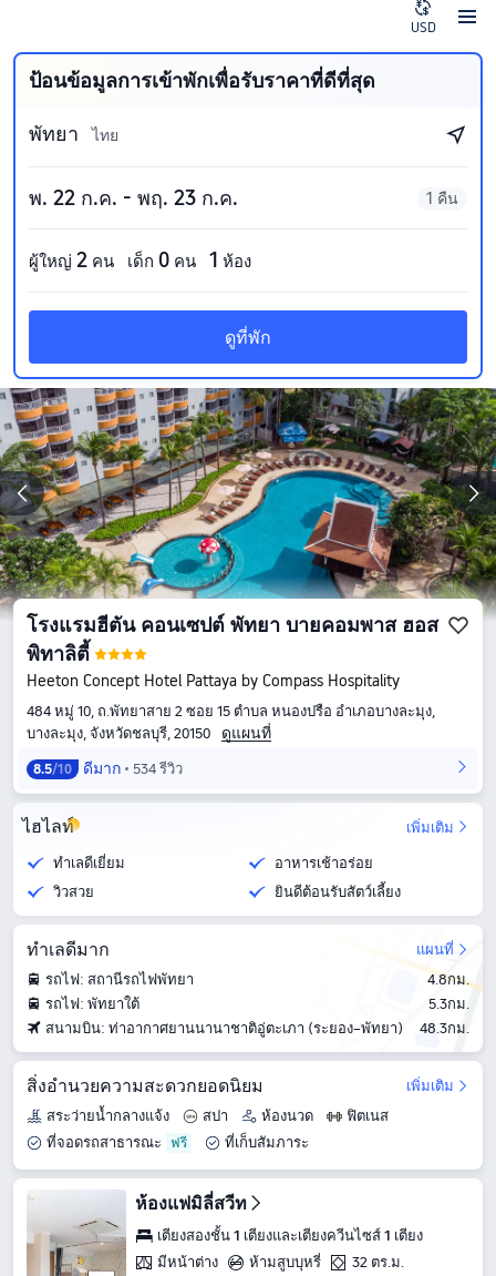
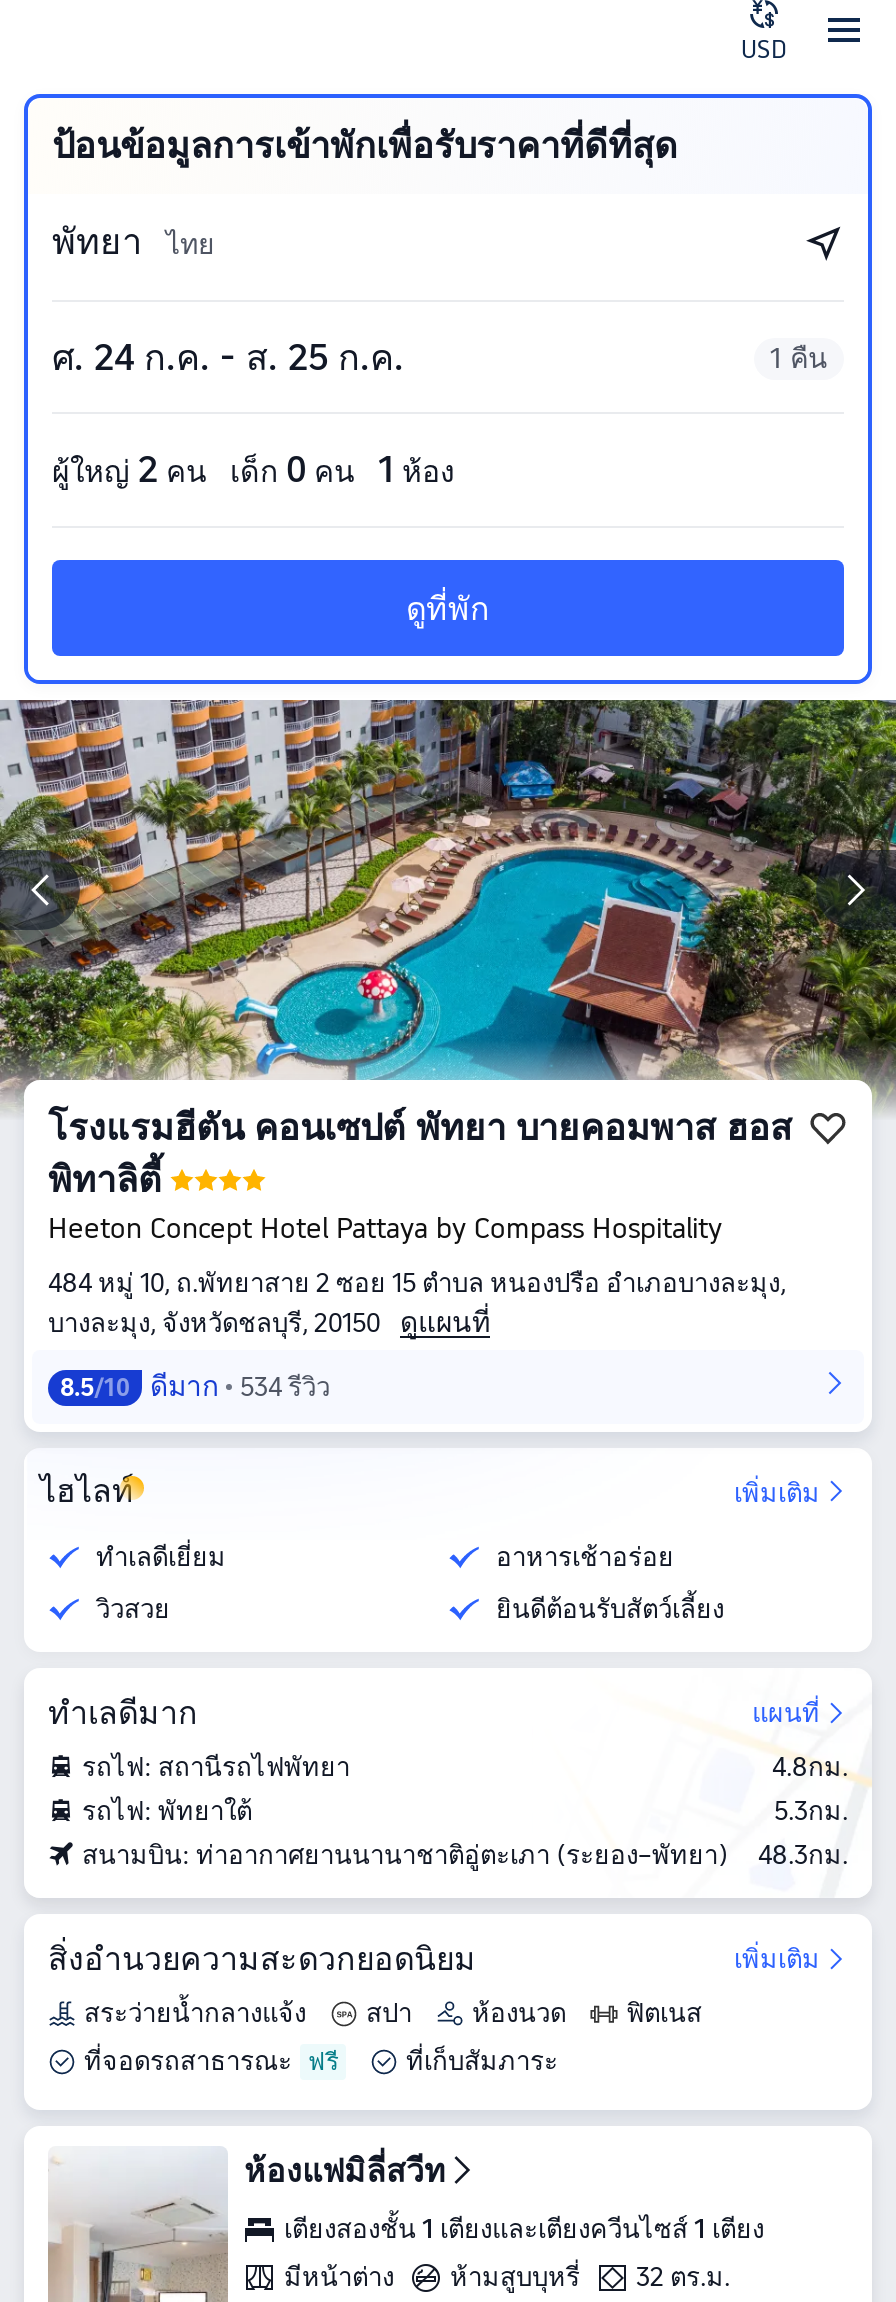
[29,186,238,210] พ. 22 ก.ค. - พฤ. 23 ก.ค. -> [52,336,404,378] ศ. 24 ก.ค. - ส. 25 ก.ค.

